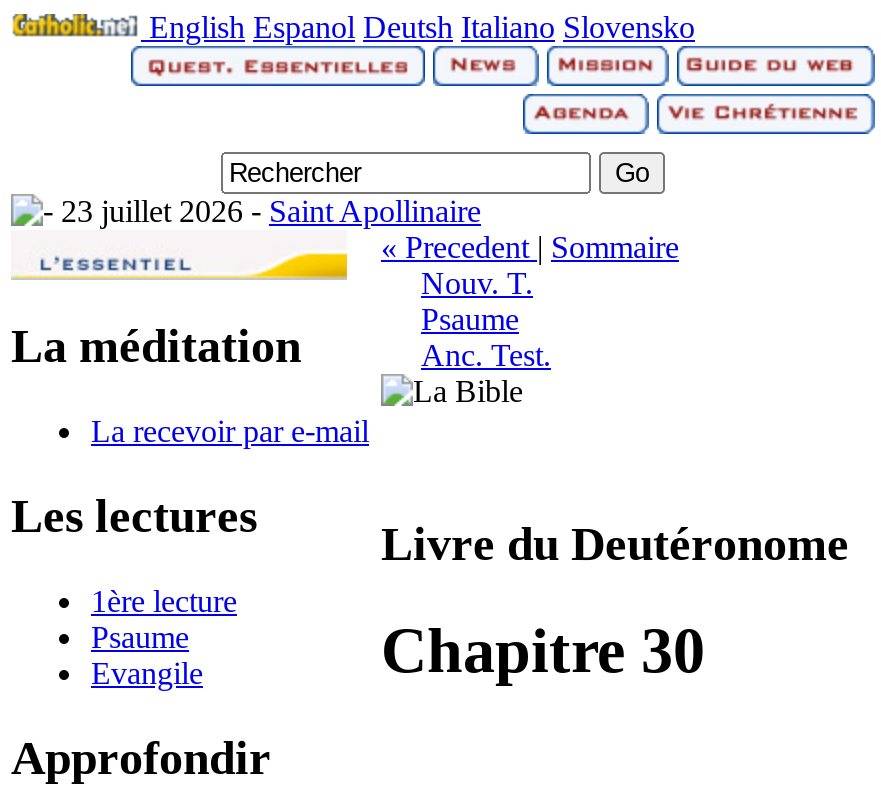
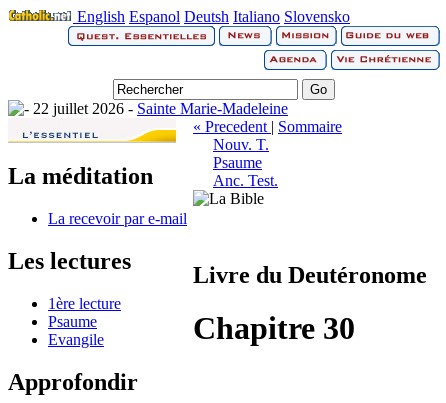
[53,194,481,228] 23 juillet 2026 -Saint Apollinaire -> [29,100,288,117] 22 juillet 2026 -Sainte Marie-Madeleine

